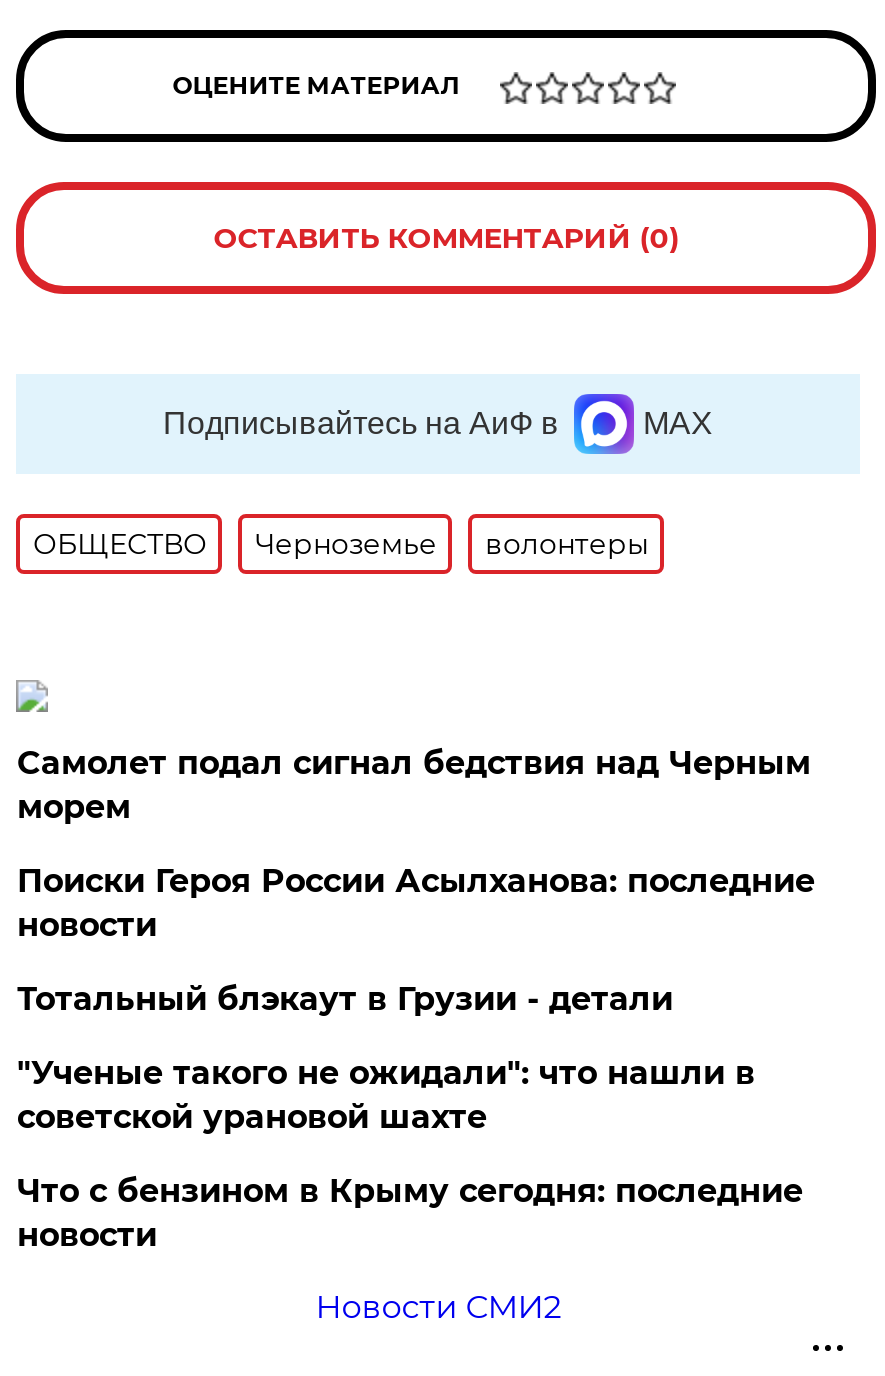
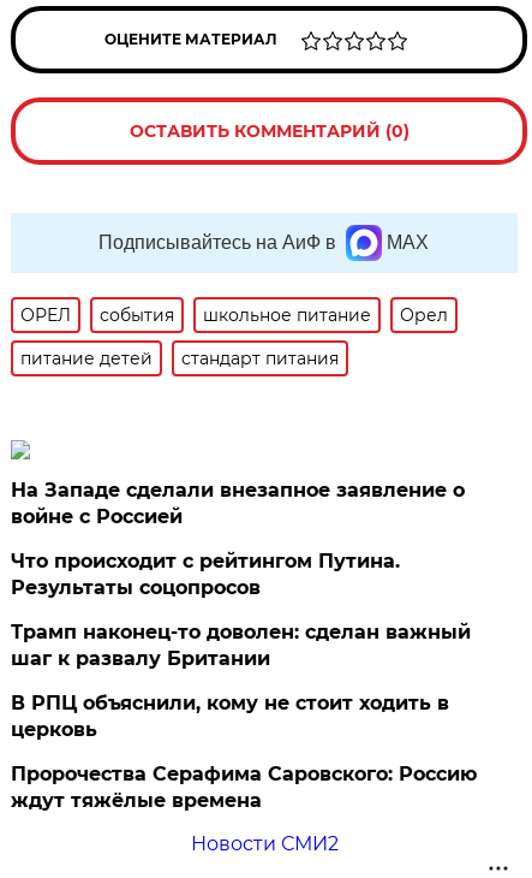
[33,526,649,562] ОБЩЕСТВО | Черноземье | волонтеры -> [21,304,448,369] ОРЕЛ | события | школьное питание | Орел | питание детей | стандарт питания
[17,744,815,1254] Самолет подал сигнал бедствия над Черным | морем | Поиски Героя России Асылханова: последние | новости | Тотальный блэкаут в Грузии - детали | "Ученые такого не ожидали": что нашли в | советской урановой шахте | Что с бензином в Крыму сегодня: последние | новости -> [11,479,477,812] На Западе сделали внезапное заявление о | войне с Россией | Что происходит с рейтингом Путина. | Результаты соцопросов | Трамп наконец-то доволен: сделан важный | шаг к развалу Британии | В РПЦ объяснили, кому не стоит ходить в | церковь | Пророчества Серафима Саровского: Россию | ждут тяжёлые времена

